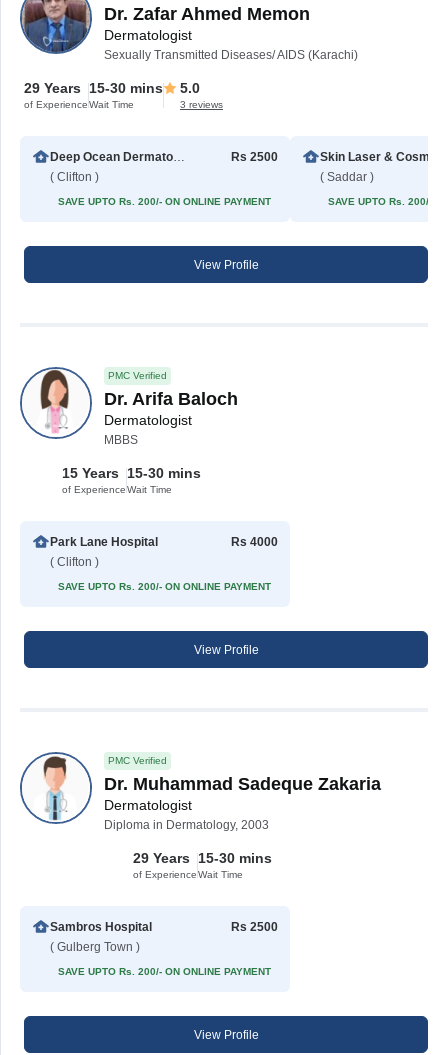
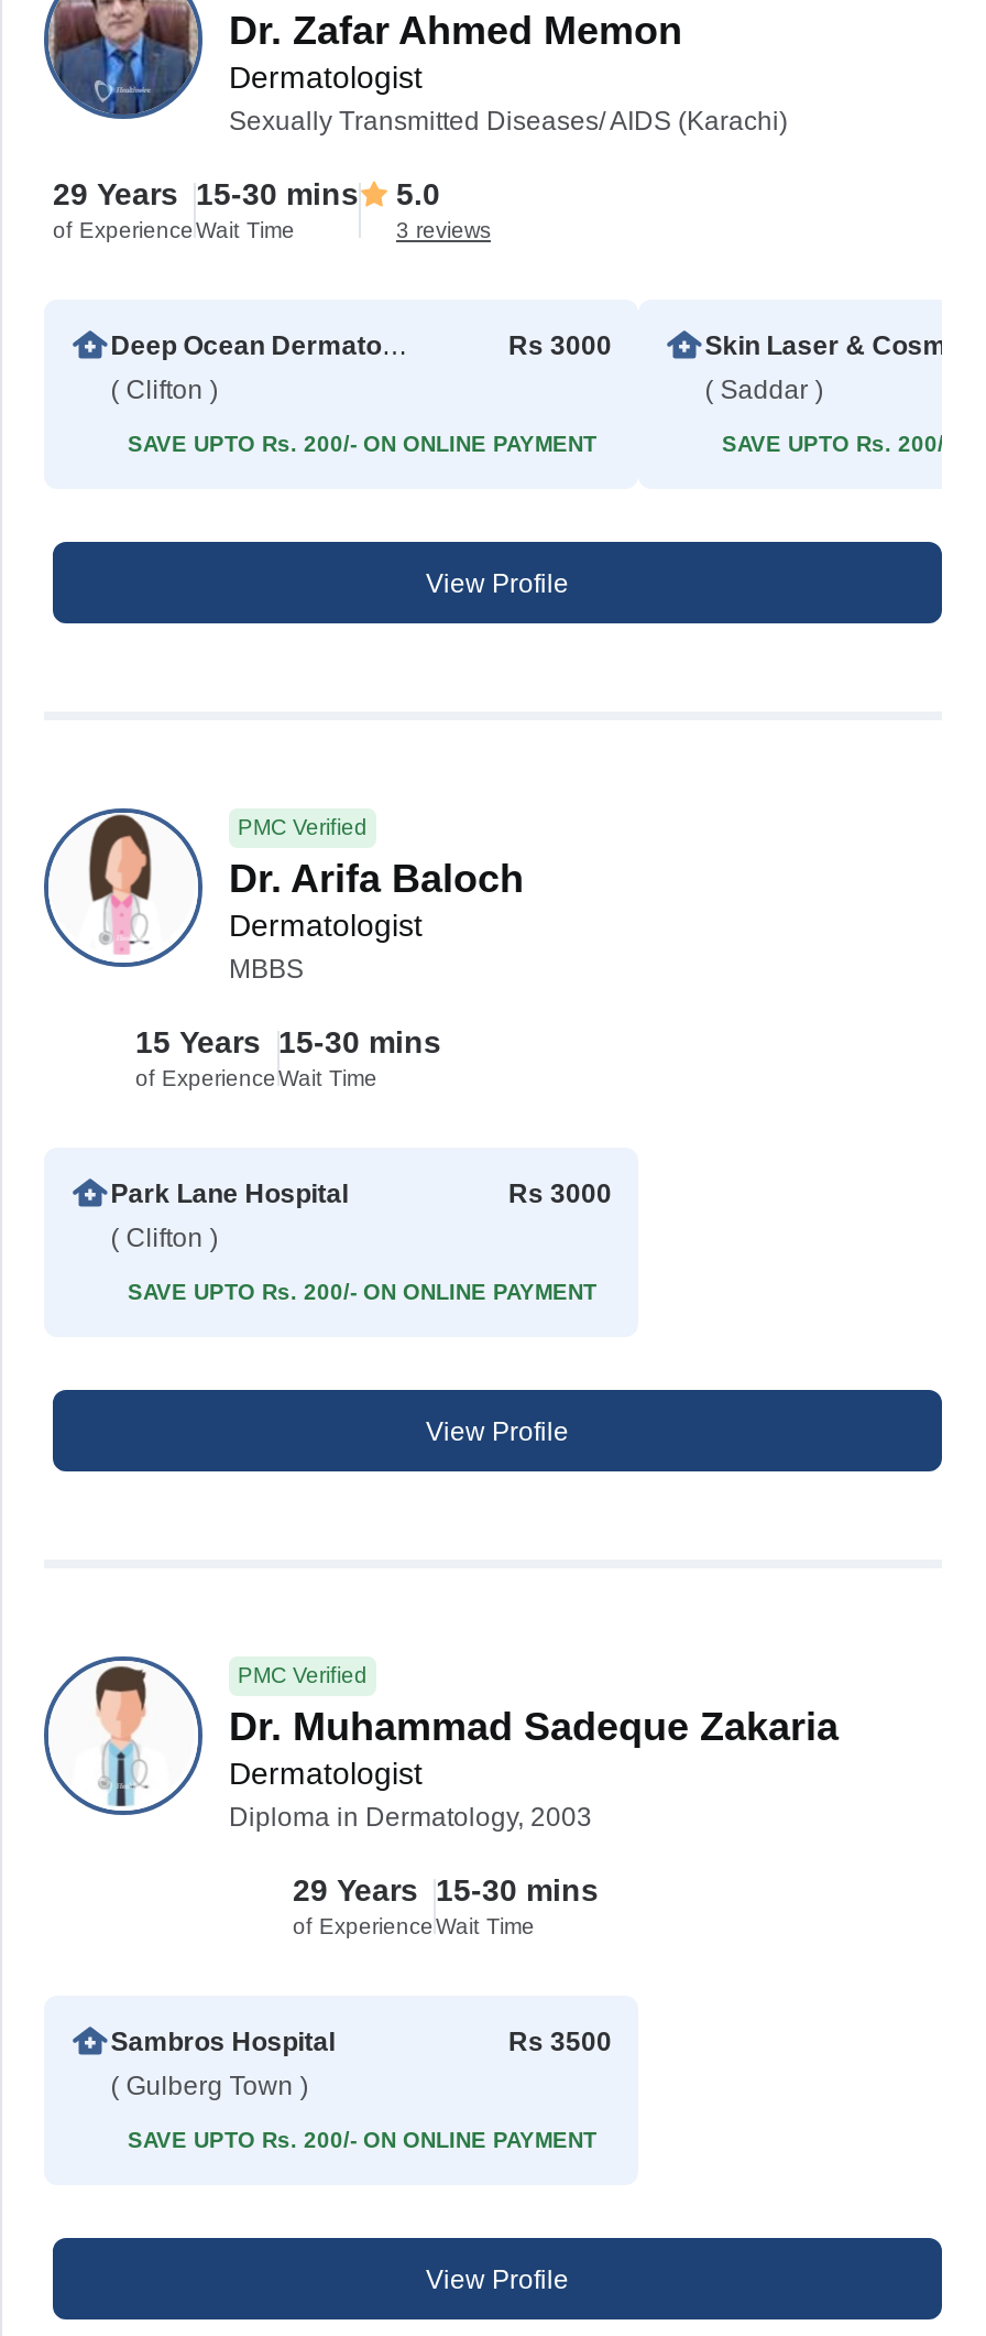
[231,150,278,164] Rs 2500 -> [508,330,612,361] Rs 3000
[231,535,278,549] Rs 4000 -> [508,1178,612,1209] Rs 3000
[231,920,278,934] Rs 2500 -> [508,2026,612,2057] Rs 3500

